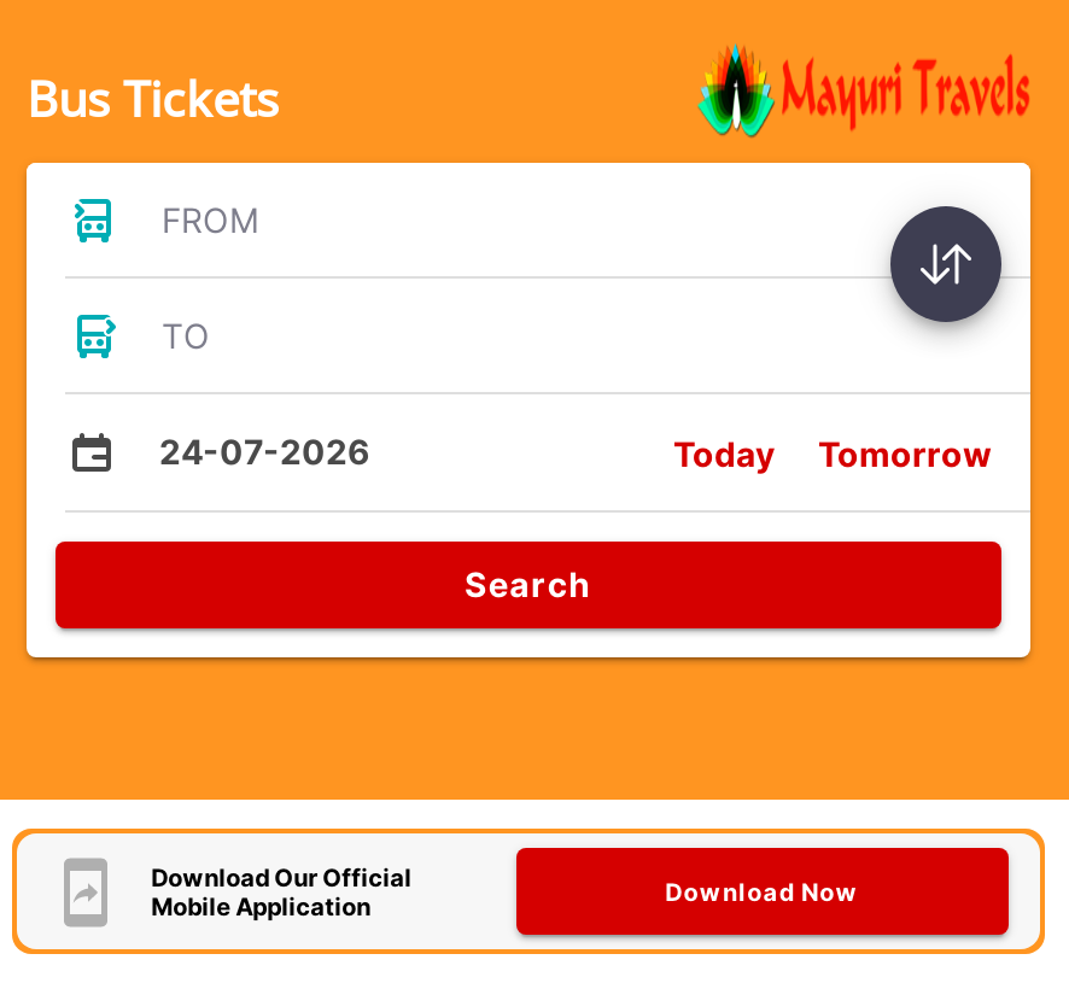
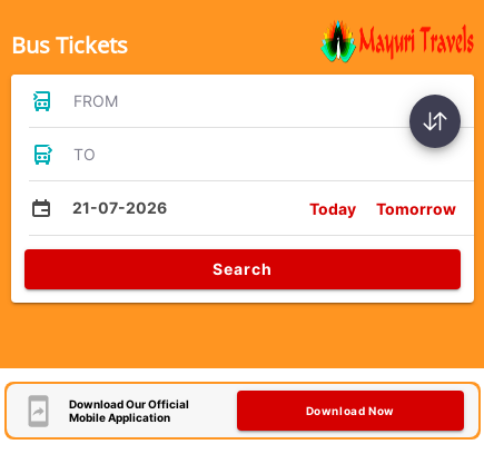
[159,431,369,472] 24-07-2026 -> [72,198,167,217] 21-07-2026

